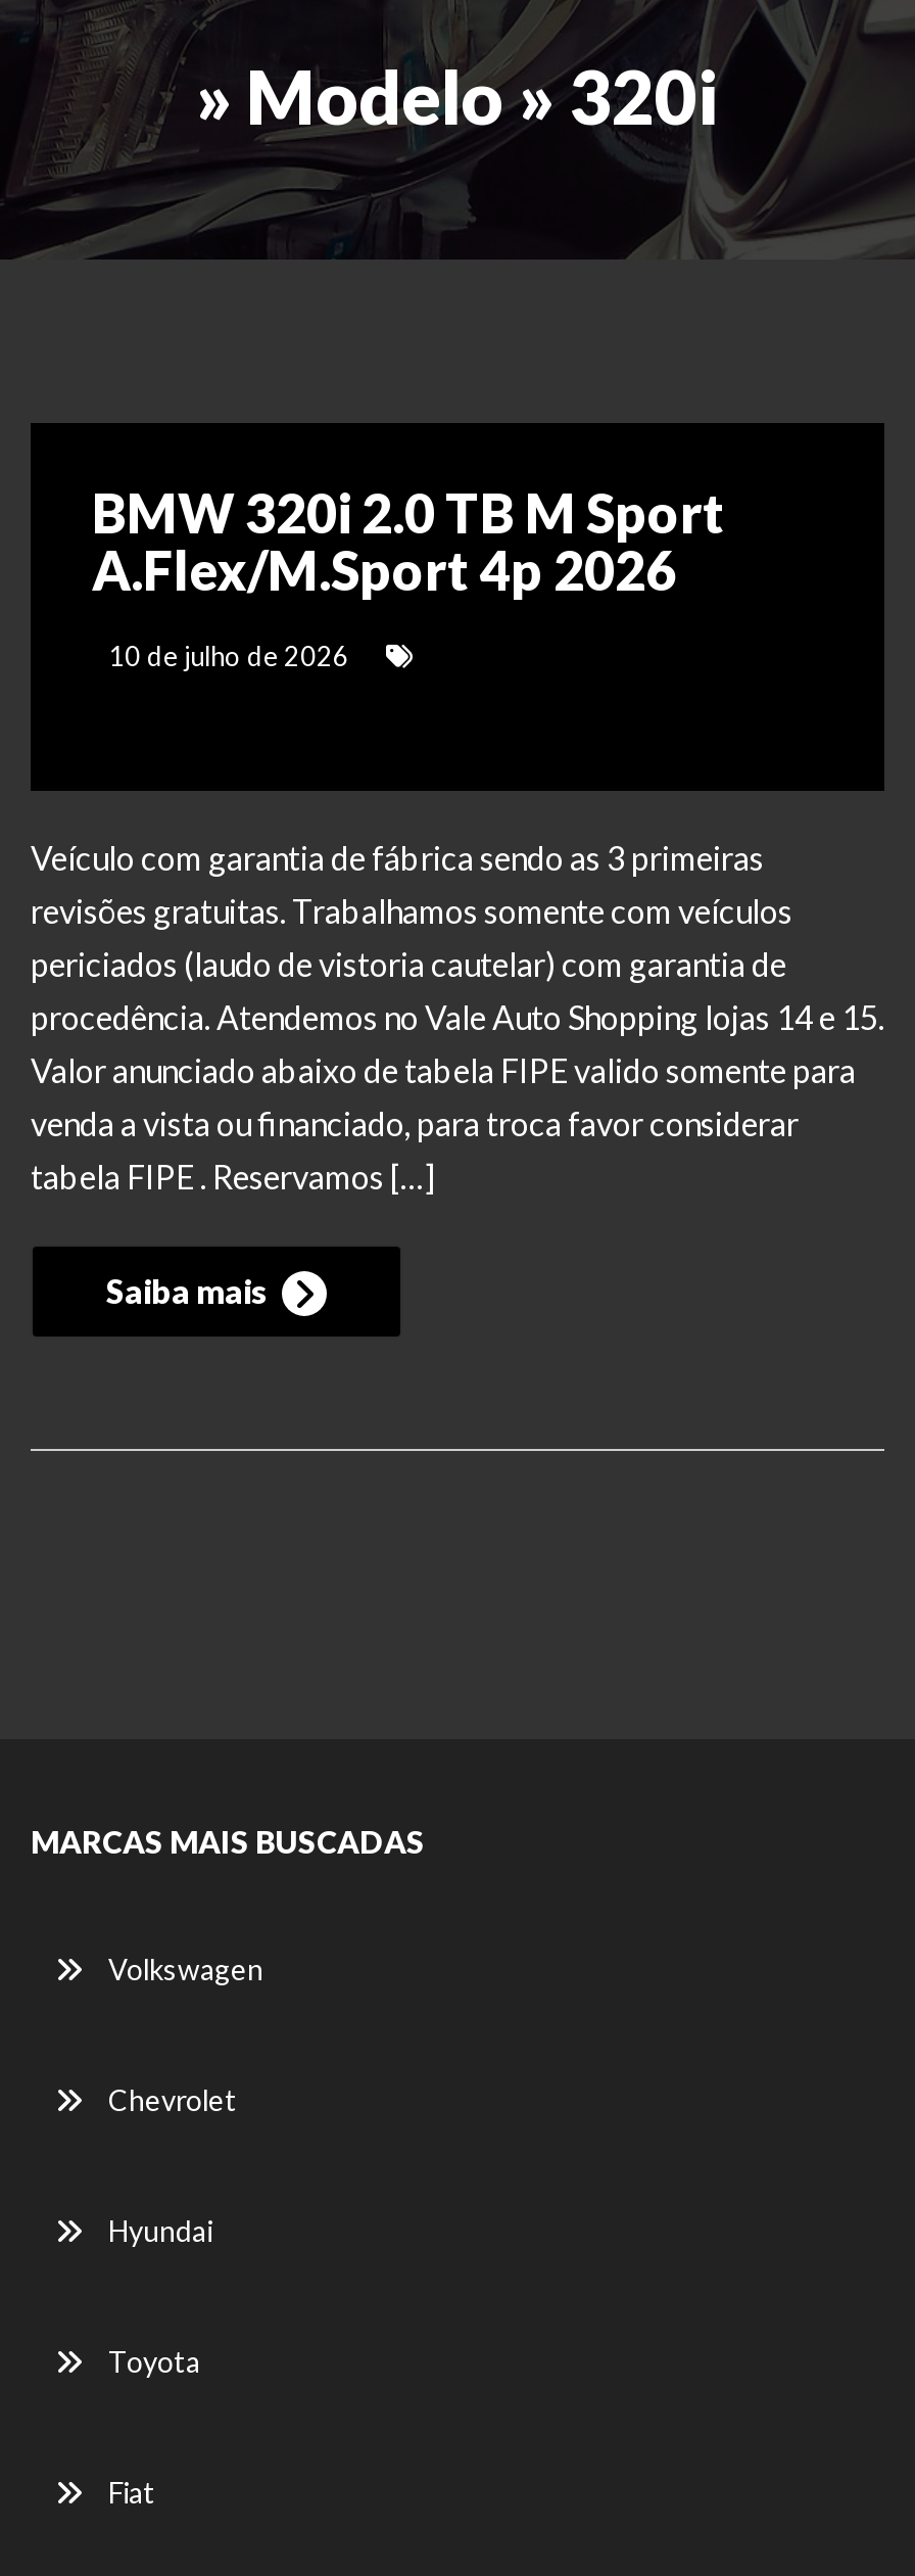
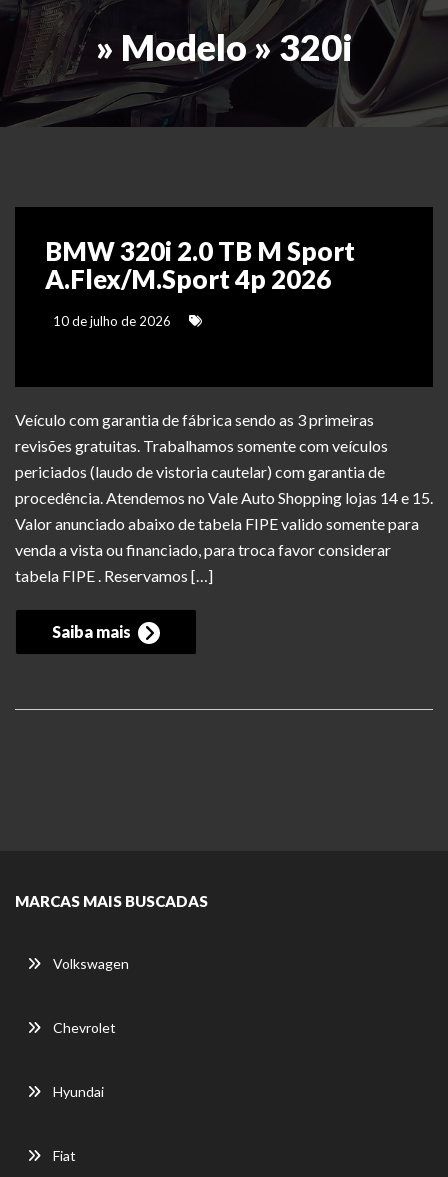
[108,2344,200,2379] Toyota -> none

